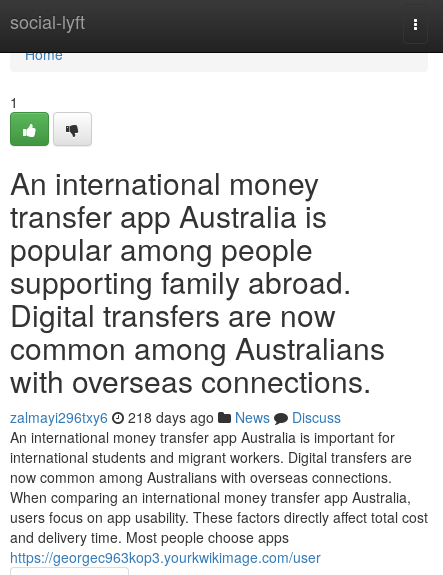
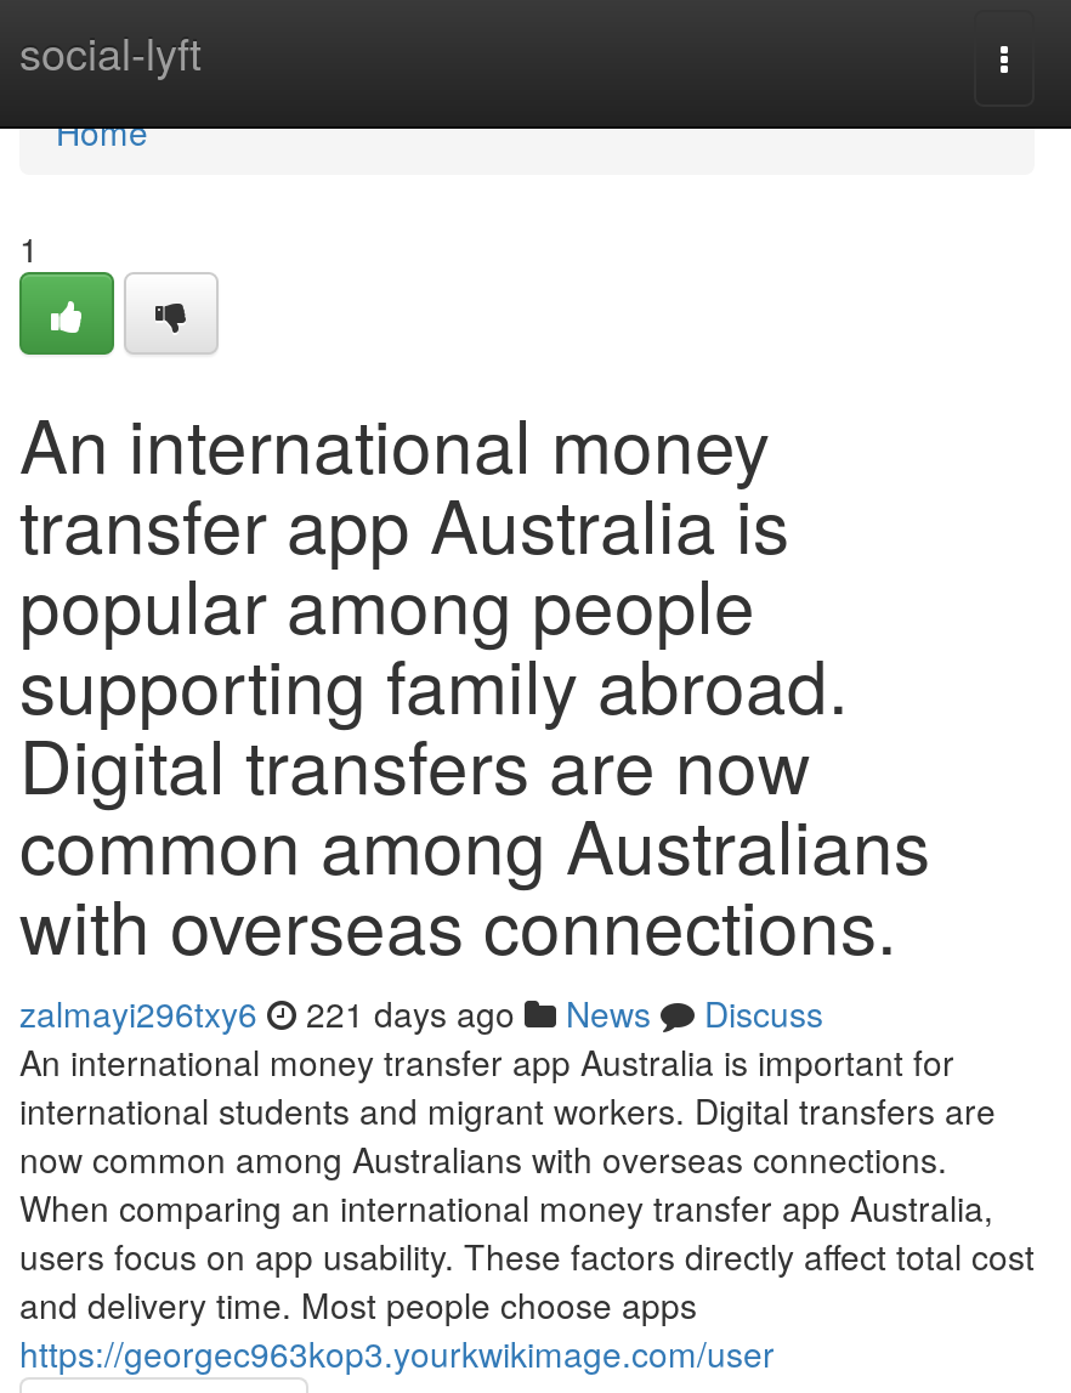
[10,407,341,427] zalmayi296txy6 218 days ago News Discuss -> [19,989,823,1037] zalmayi296txy6 221 days ago News Discuss

